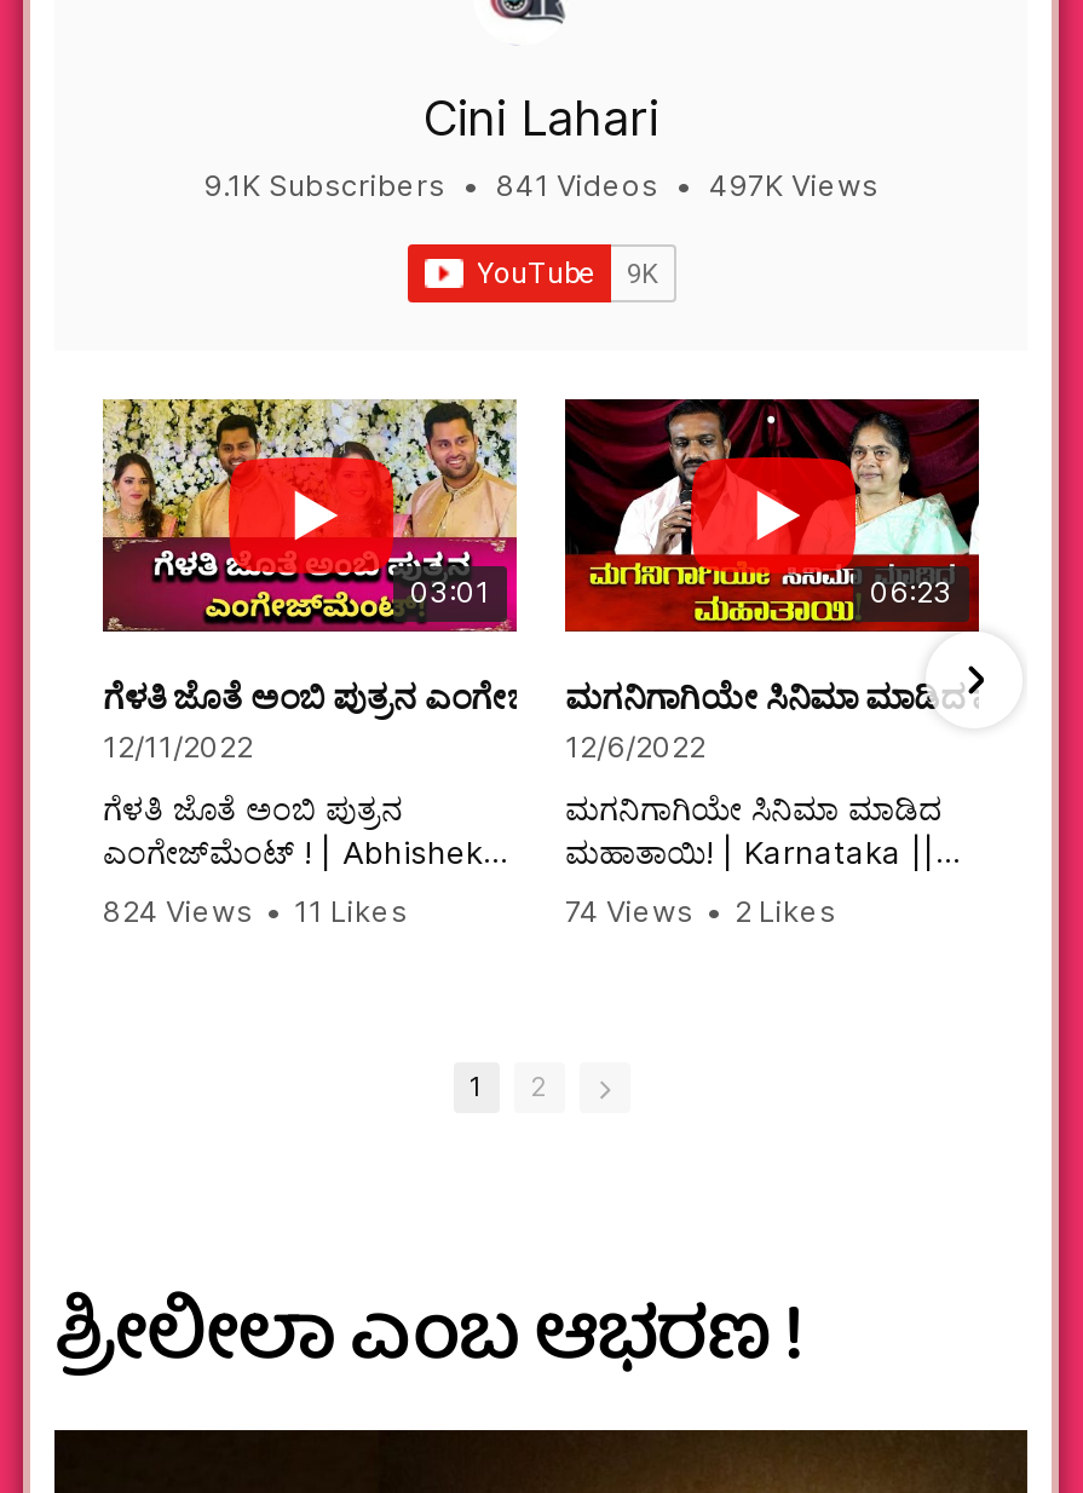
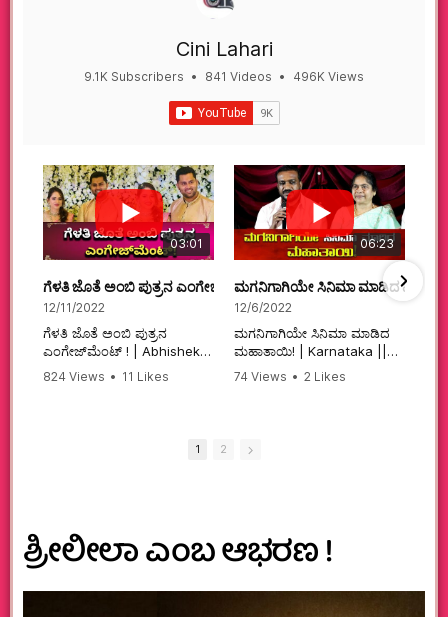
[203,167,879,203] 9.1K Subscribers • 841 Videos • 497K Views -> [84,69,364,84] 9.1K Subscribers • 841 Videos • 496K Views

